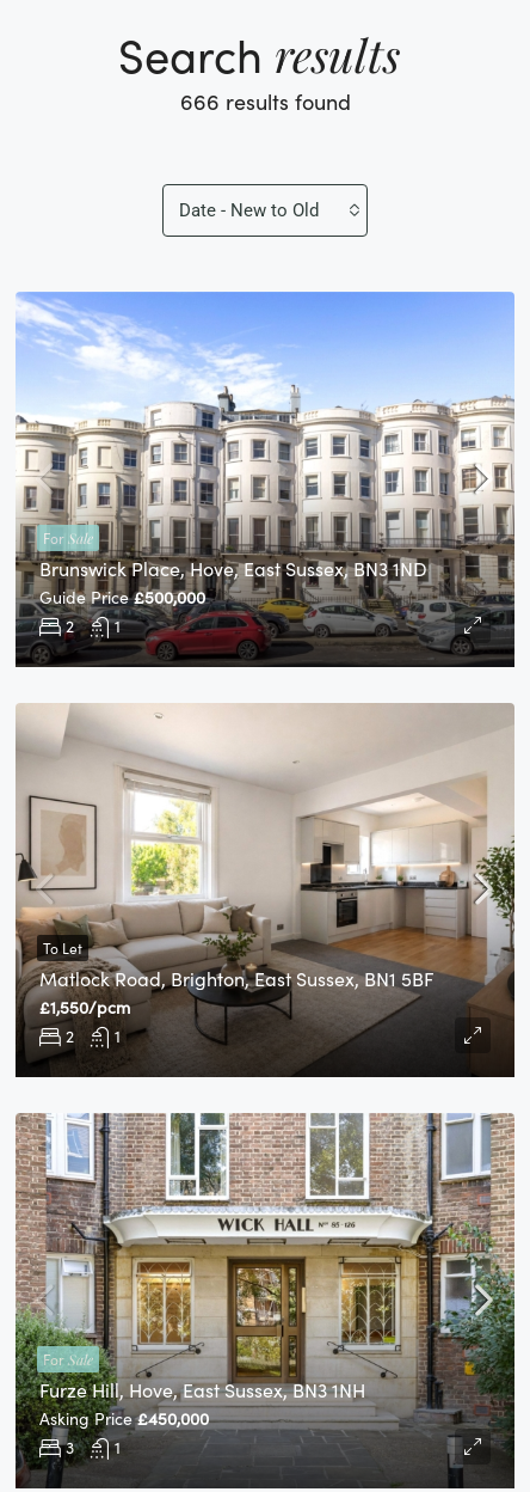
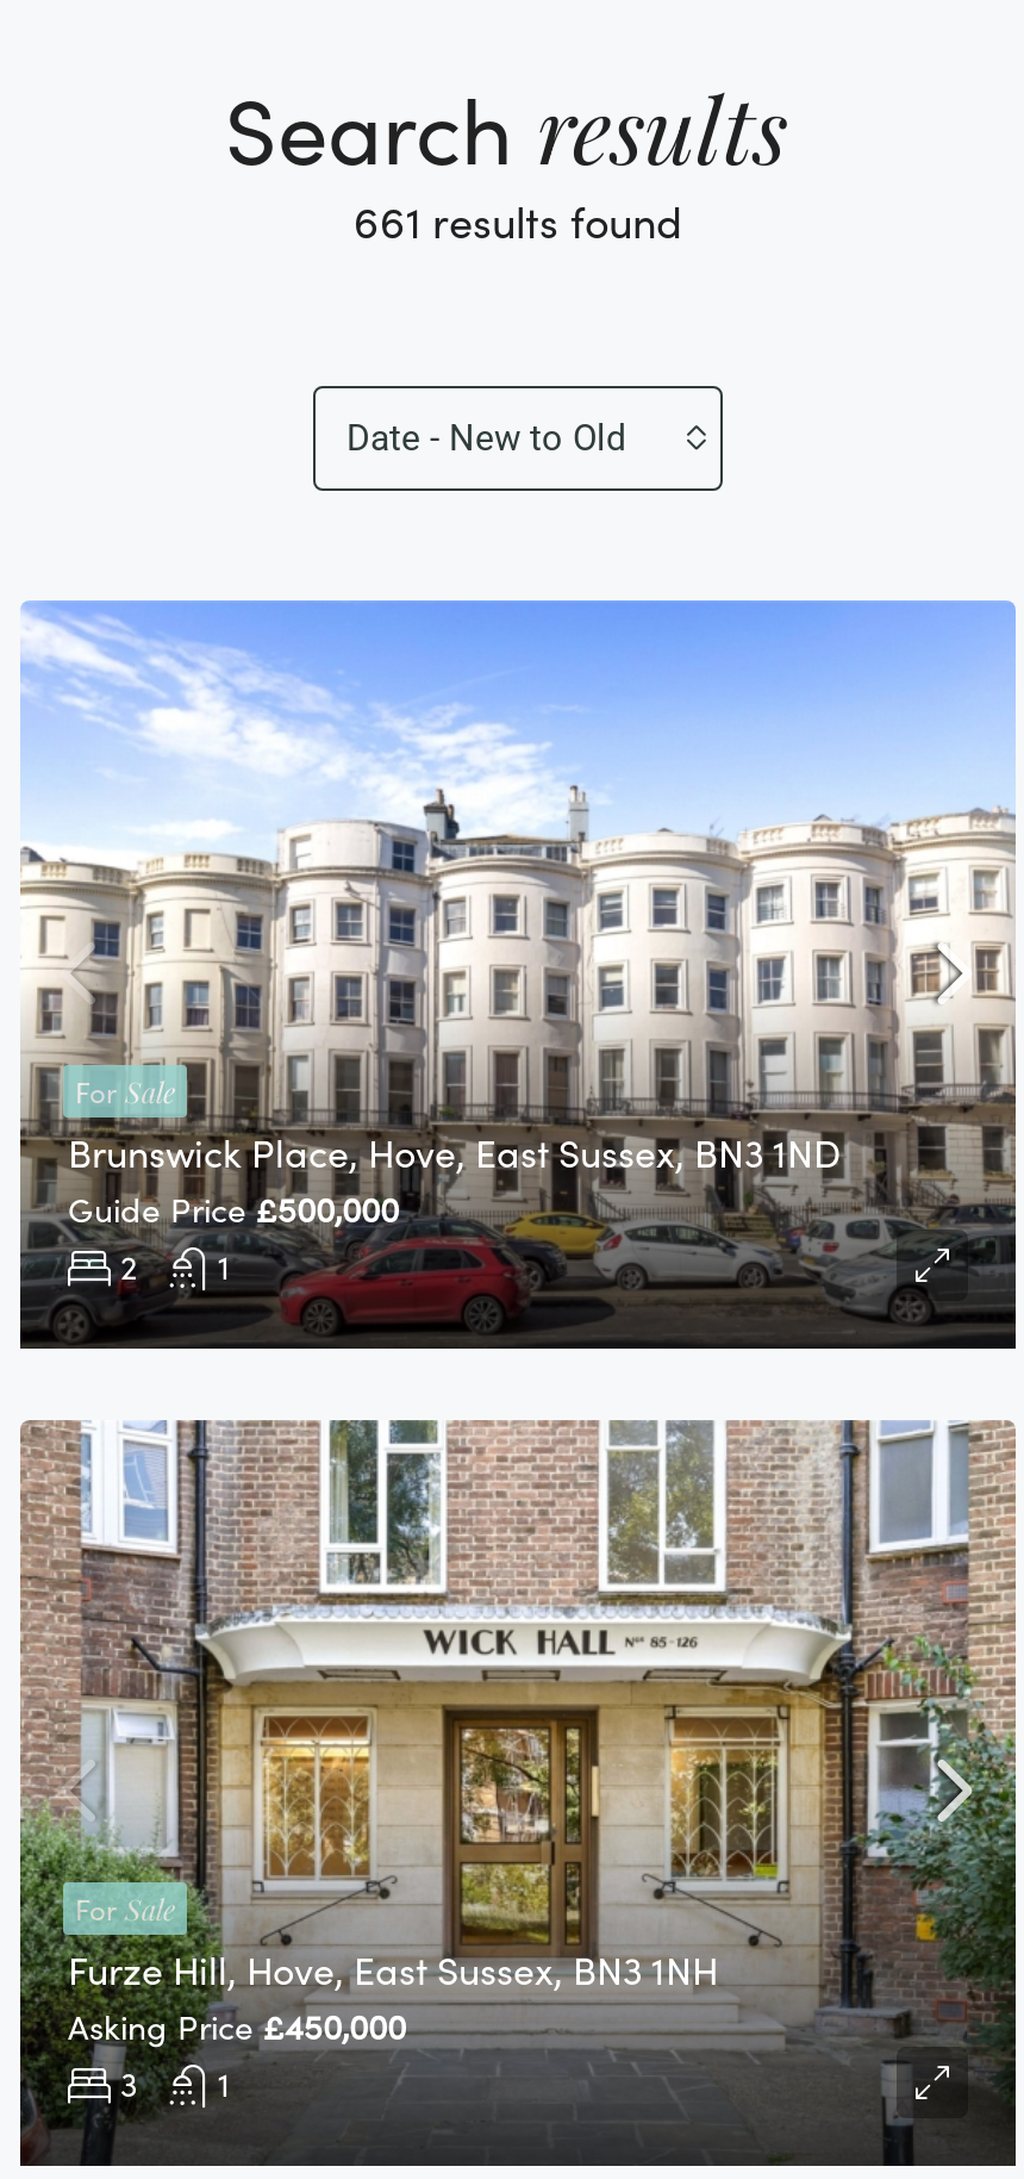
[180,87,350,116] 666 results found -> [354,193,682,250] 661 results found
[16,703,514,1077] [image] | Matlock Road, Brighton, East Sussex, BN1 5BF | 2 | 1 -> none
[43,938,82,958] To Let -> none
[39,996,130,1019] £1,550/pcm -> none

